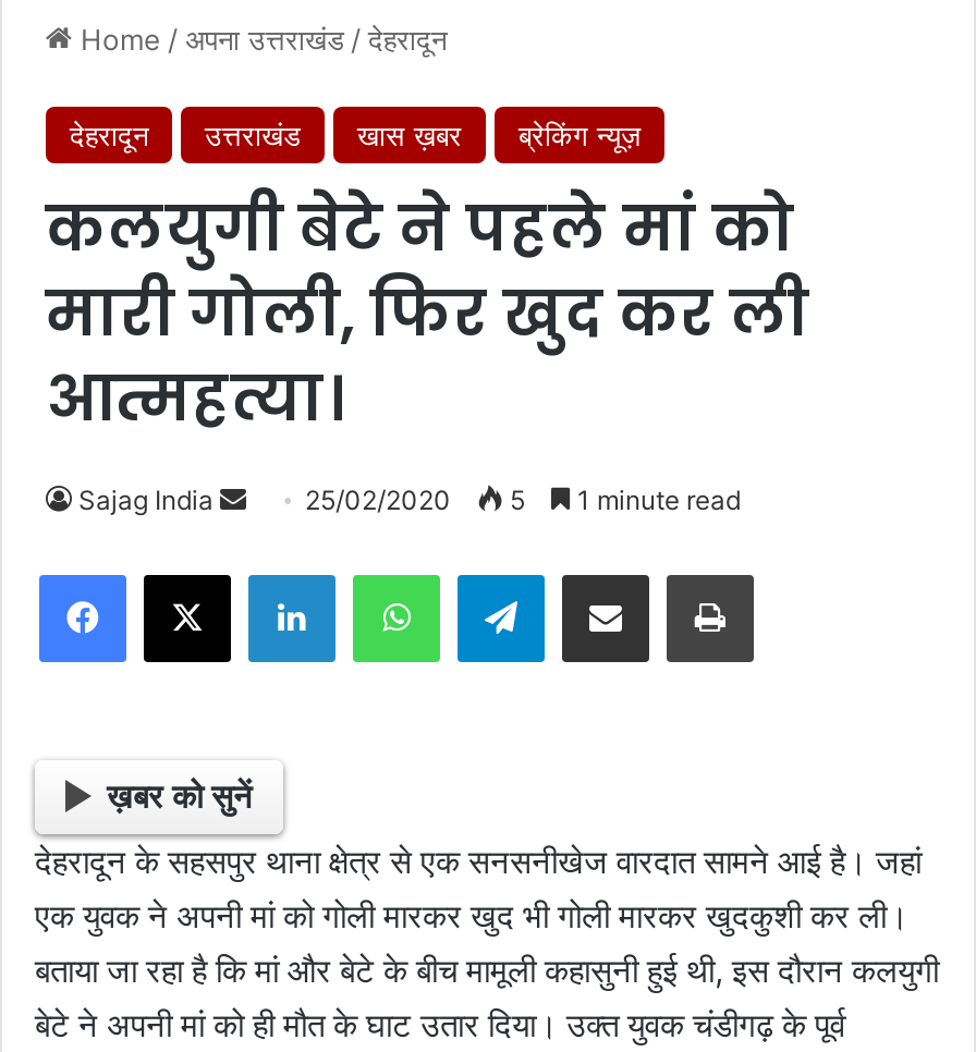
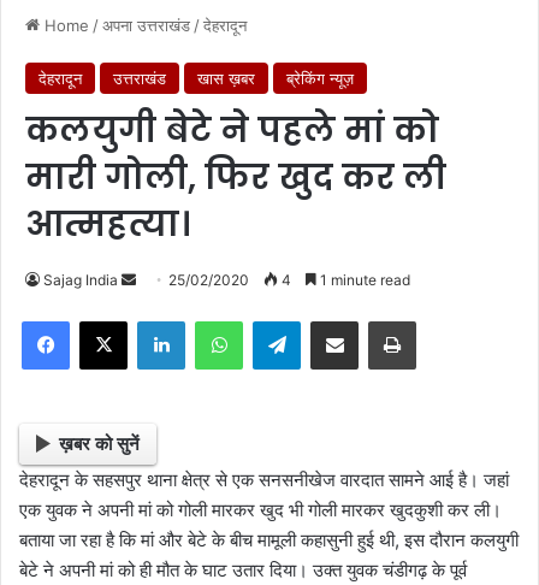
[503,482,525,515] 5 -> [278,270,291,288] 4

